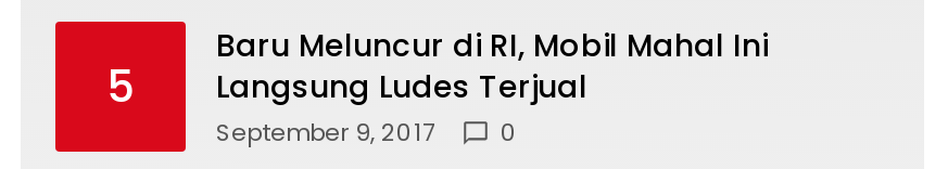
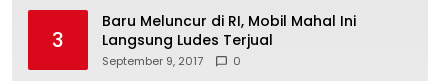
[106,57,587,118] 5 Langsung Ludes Terjual -> [52,26,273,54] 3 Langsung Ludes Terjual

